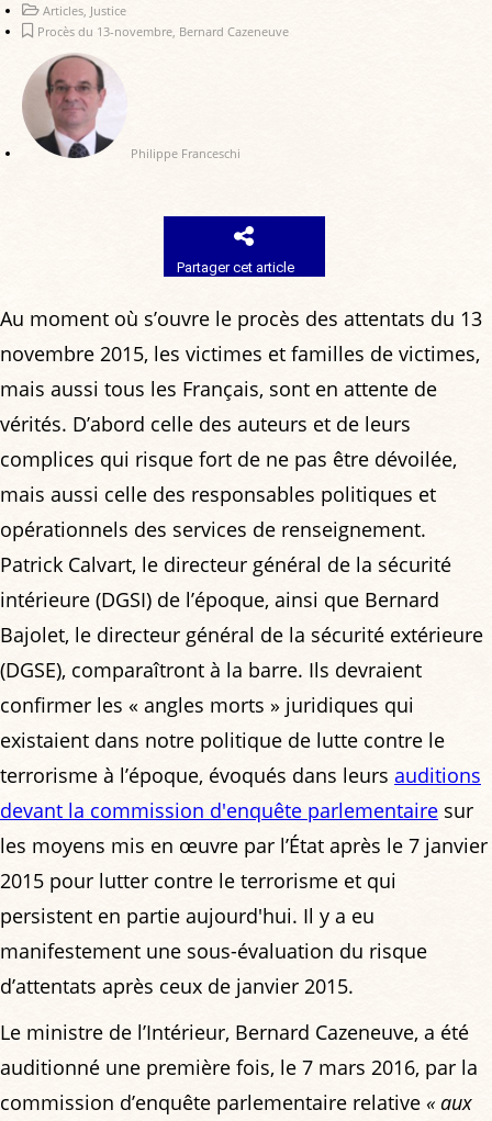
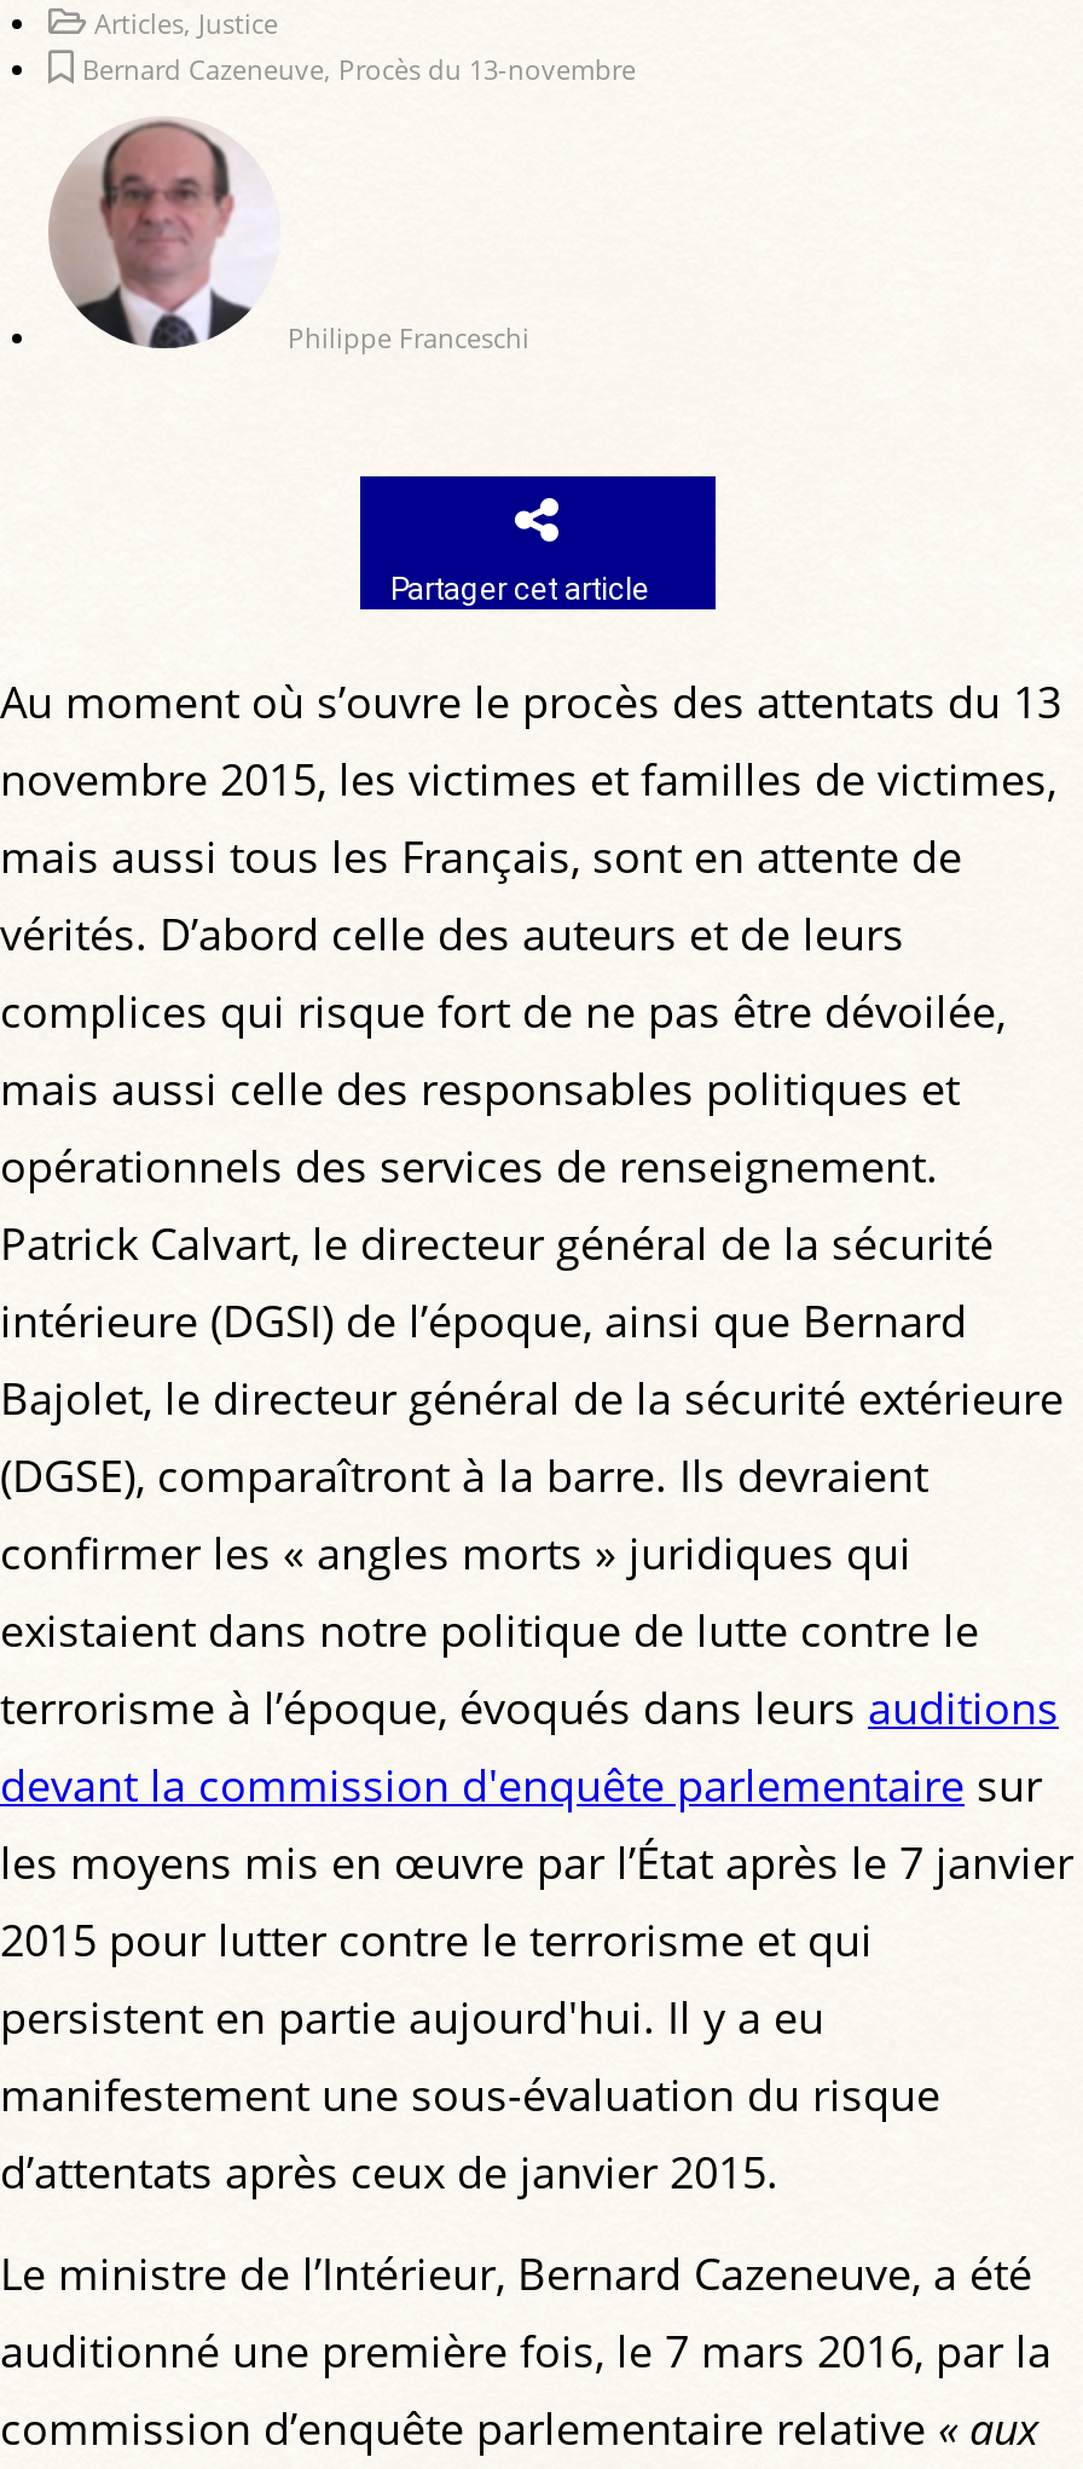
[37,23,289,39] Procès du 13-novembre, Bernard Cazeneuve -> [82,50,636,87] Bernard Cazeneuve, Procès du 13-novembre

